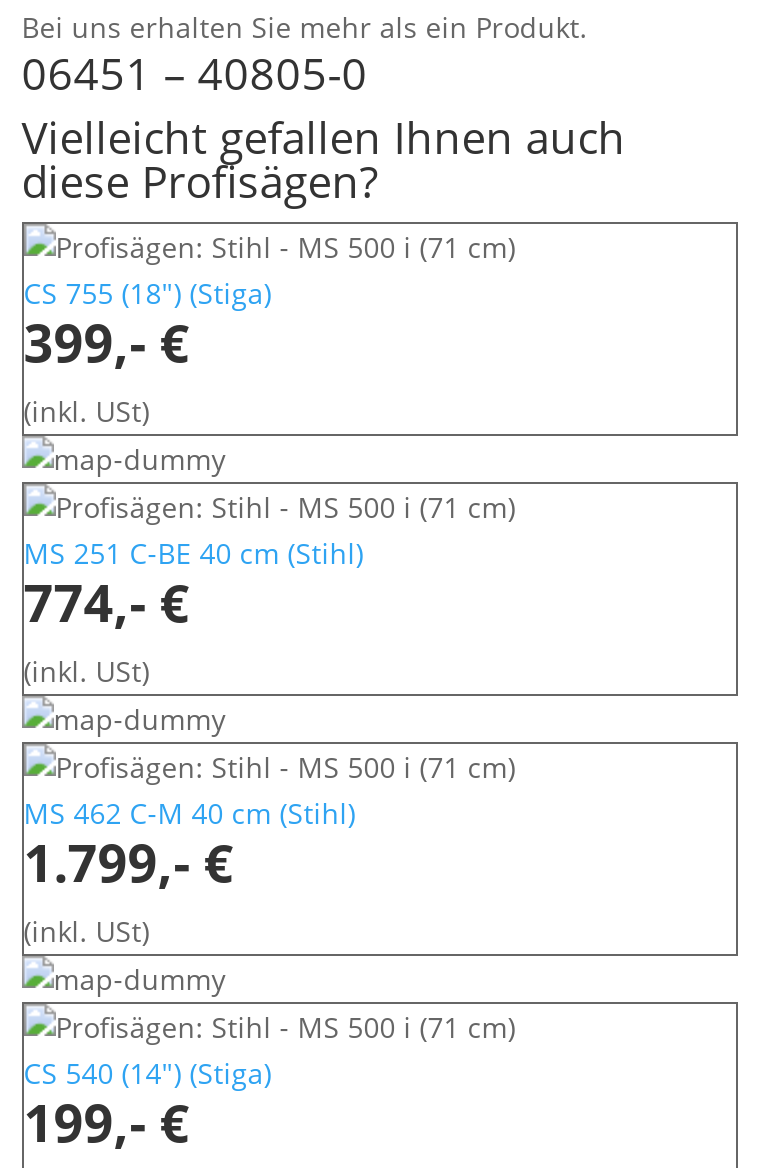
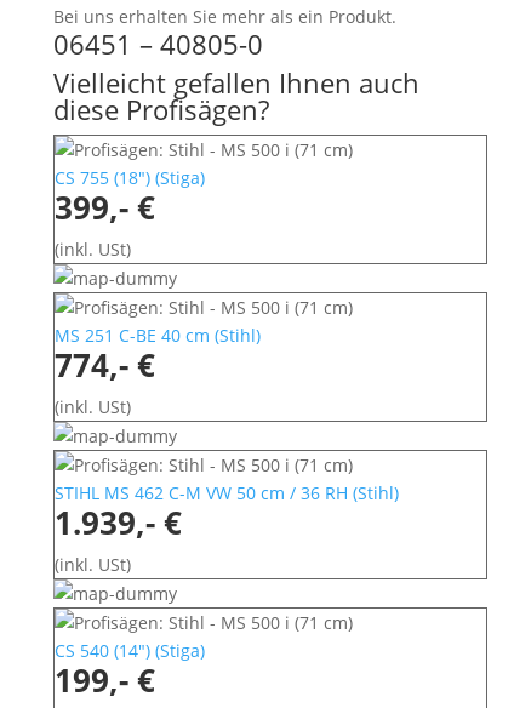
[24,794,356,898] MS 462 C-M 40 cm (Stihl) | 1.799,- € -> [54,481,399,544] STIHL MS 462 C-M VW 50 cm / 36 RH (Stihl) | 1.939,- €

